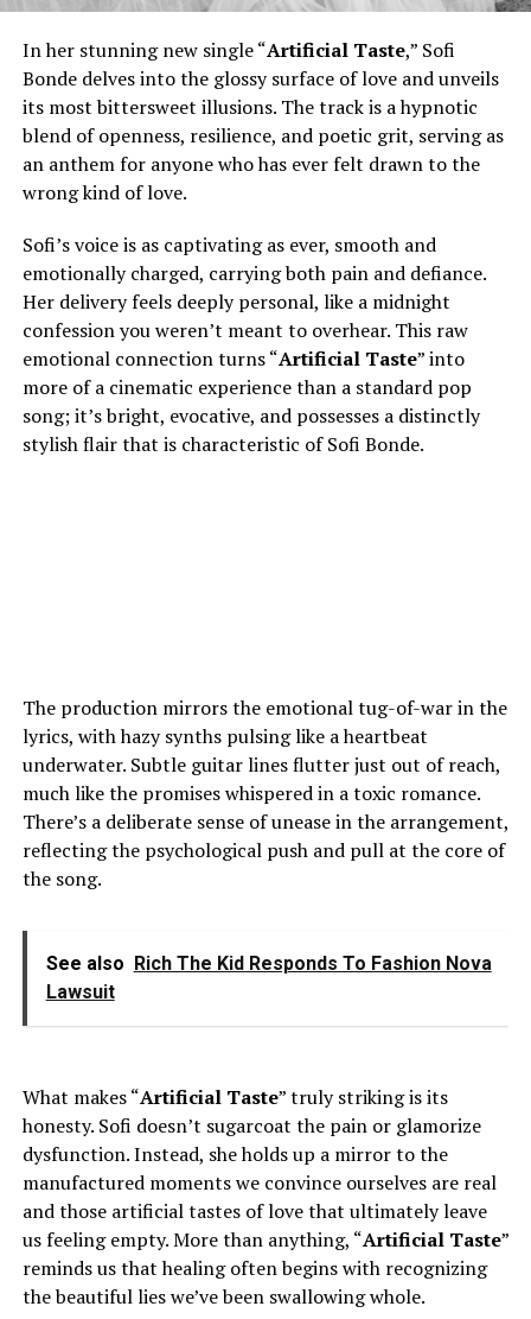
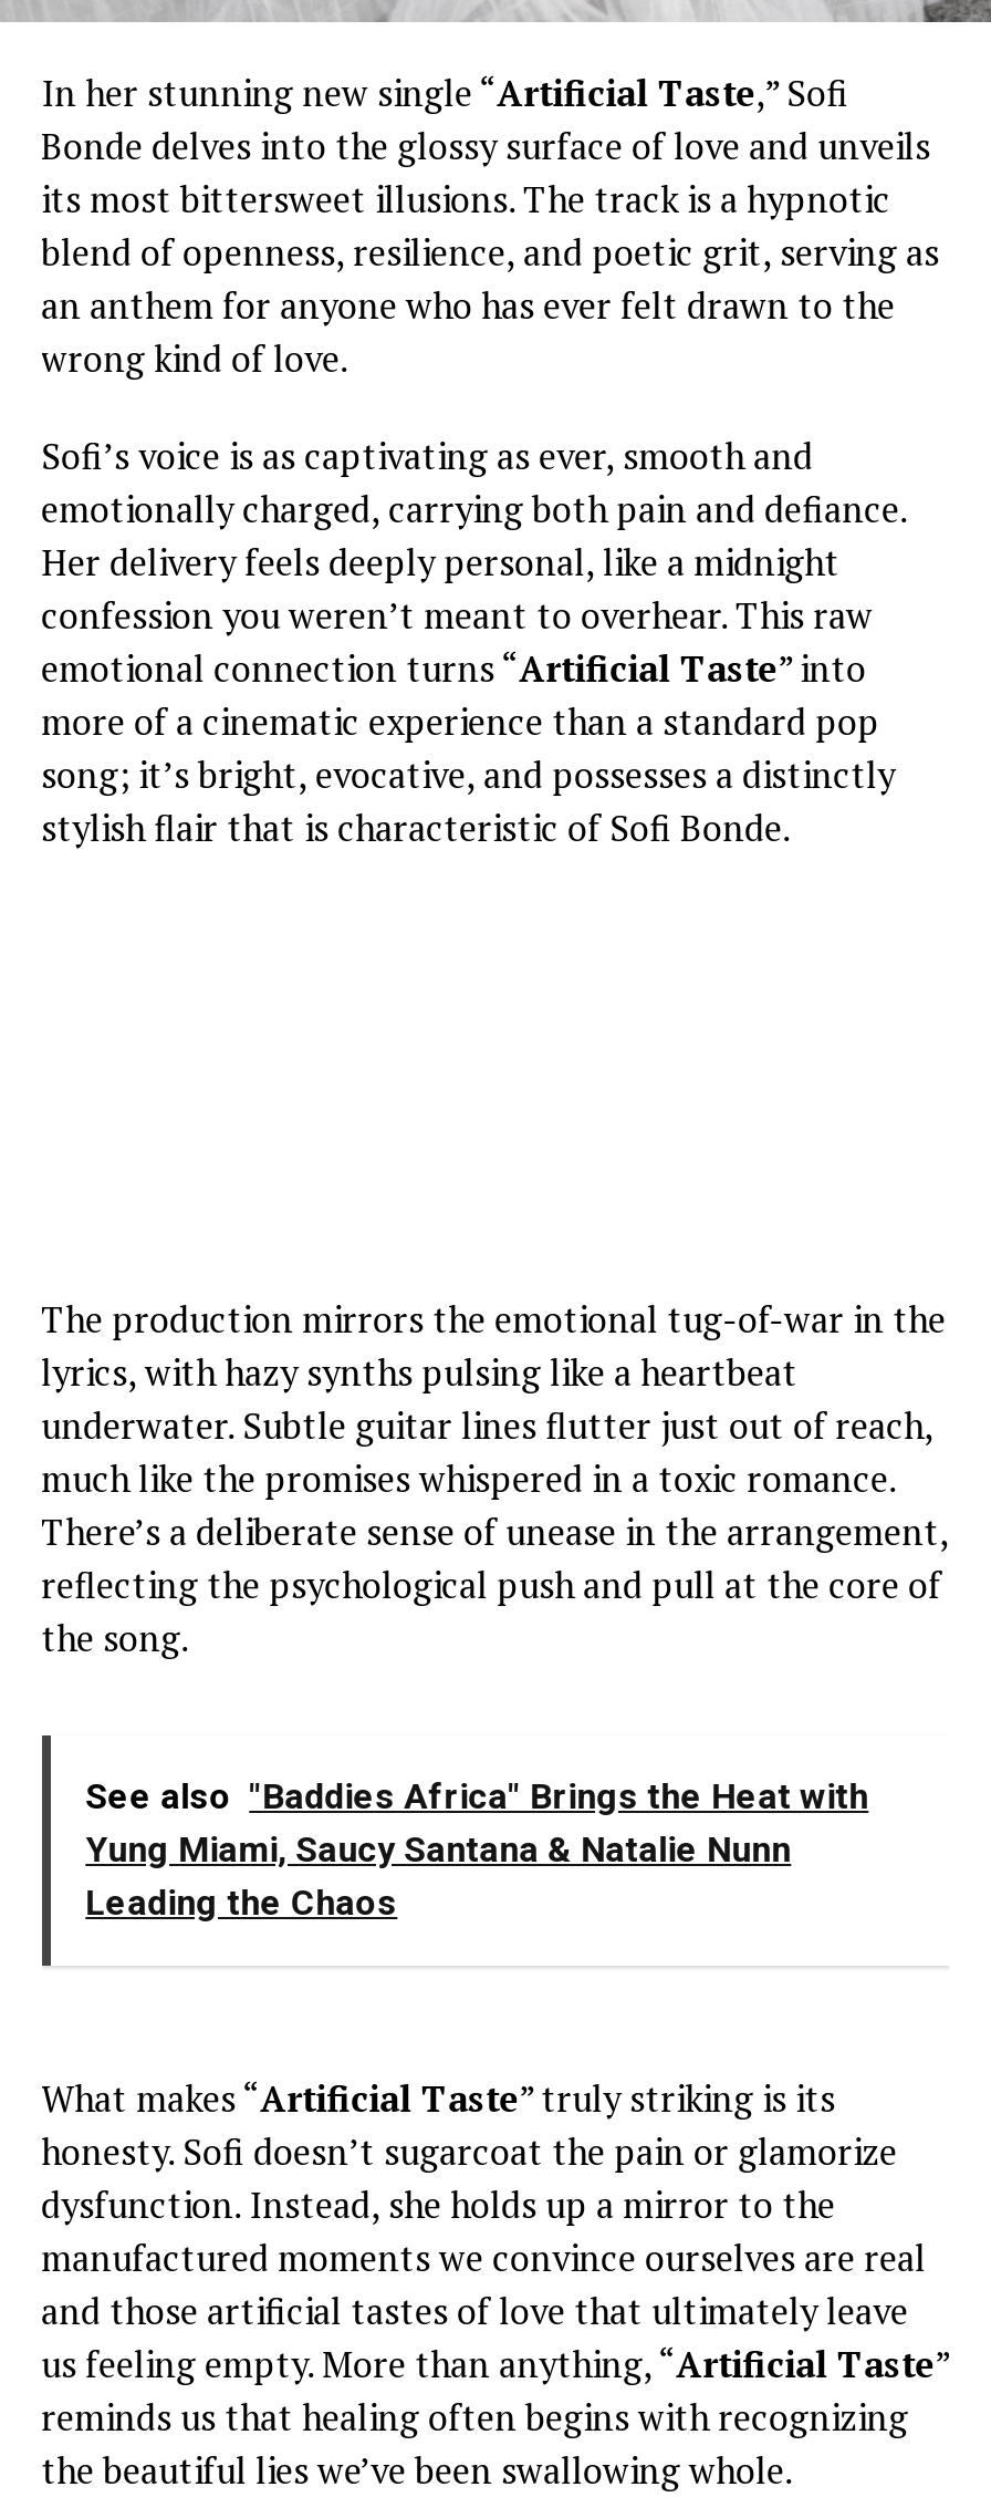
[46,952,492,1003] See also Rich The Kid Responds To Fashion Nova | Lawsuit -> [86,1775,869,1923] See also "Baddies Africa" Brings the Heat with | Yung Miami, Saucy Santana & Natalie Nunn | Leading the Chaos

